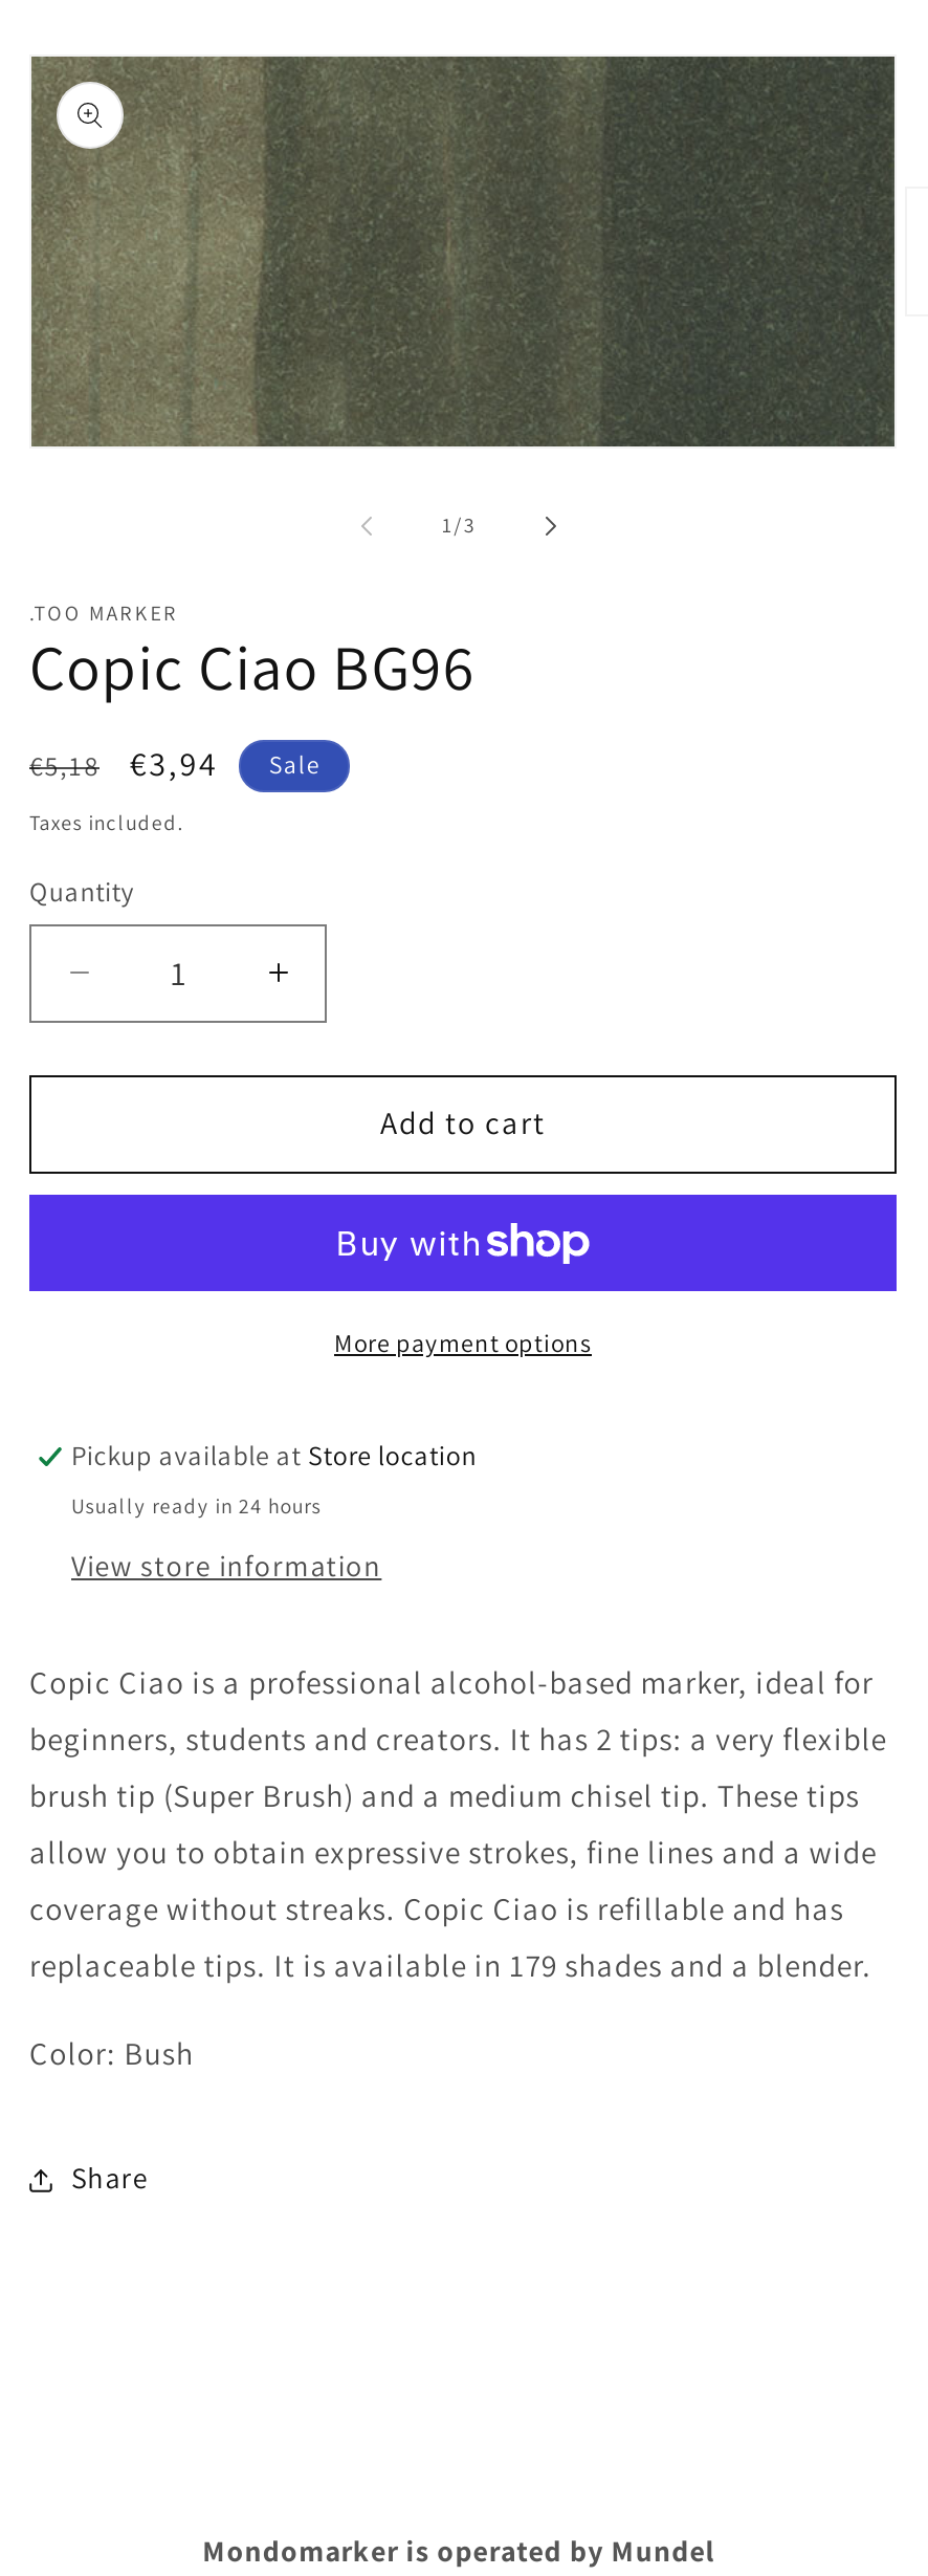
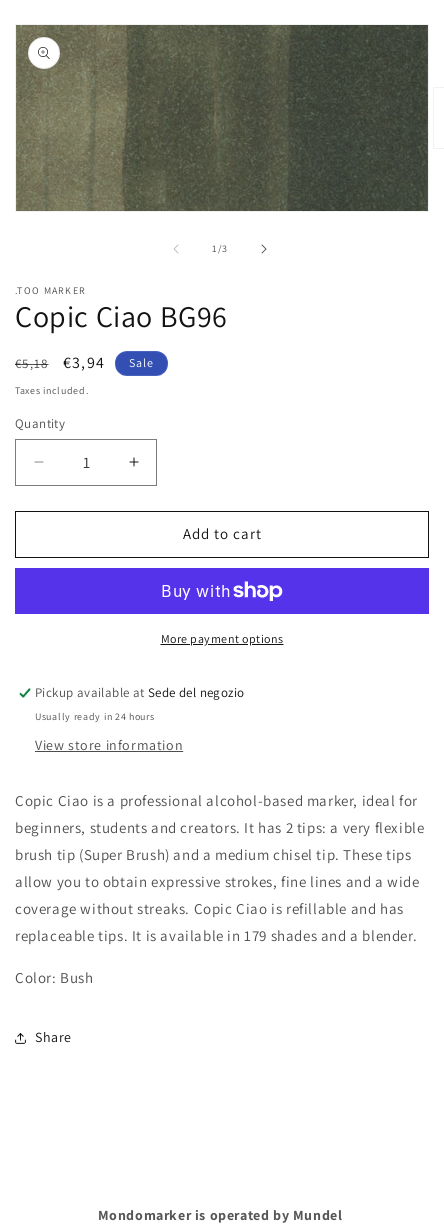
[71,1437,477,1472] Pickup available at Store location -> [35,683,244,700] Pickup available at Sede del negozio

